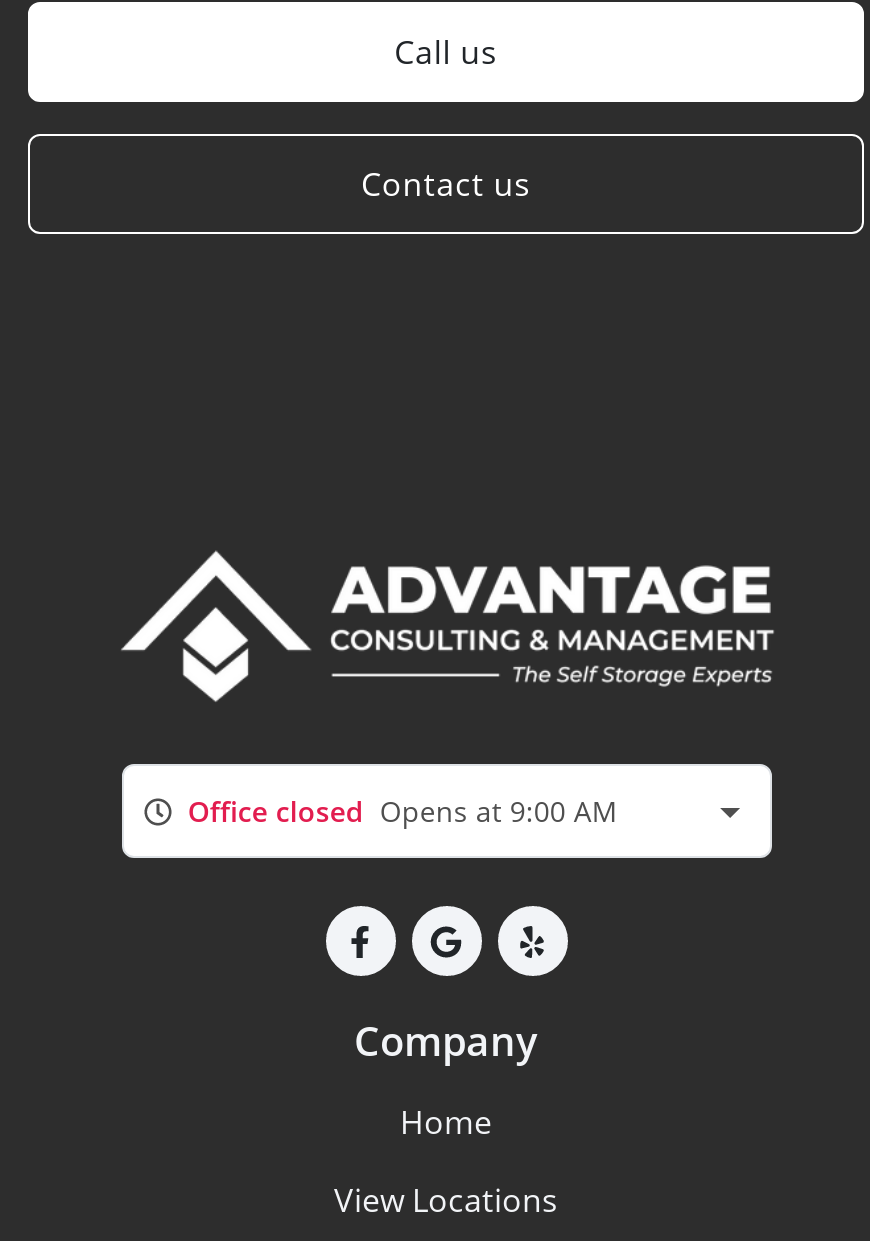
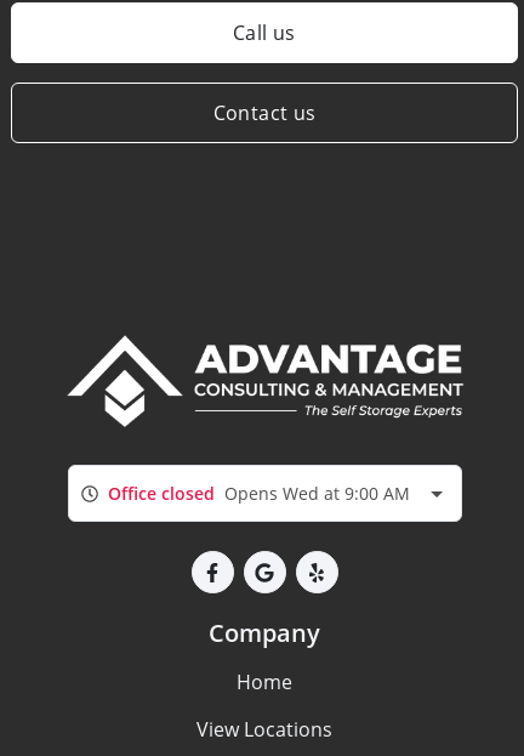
[188,792,618,830] Office closed Opens at 9:00 AM -> [108,482,410,505] Office closed Opens Wed at 9:00 AM

